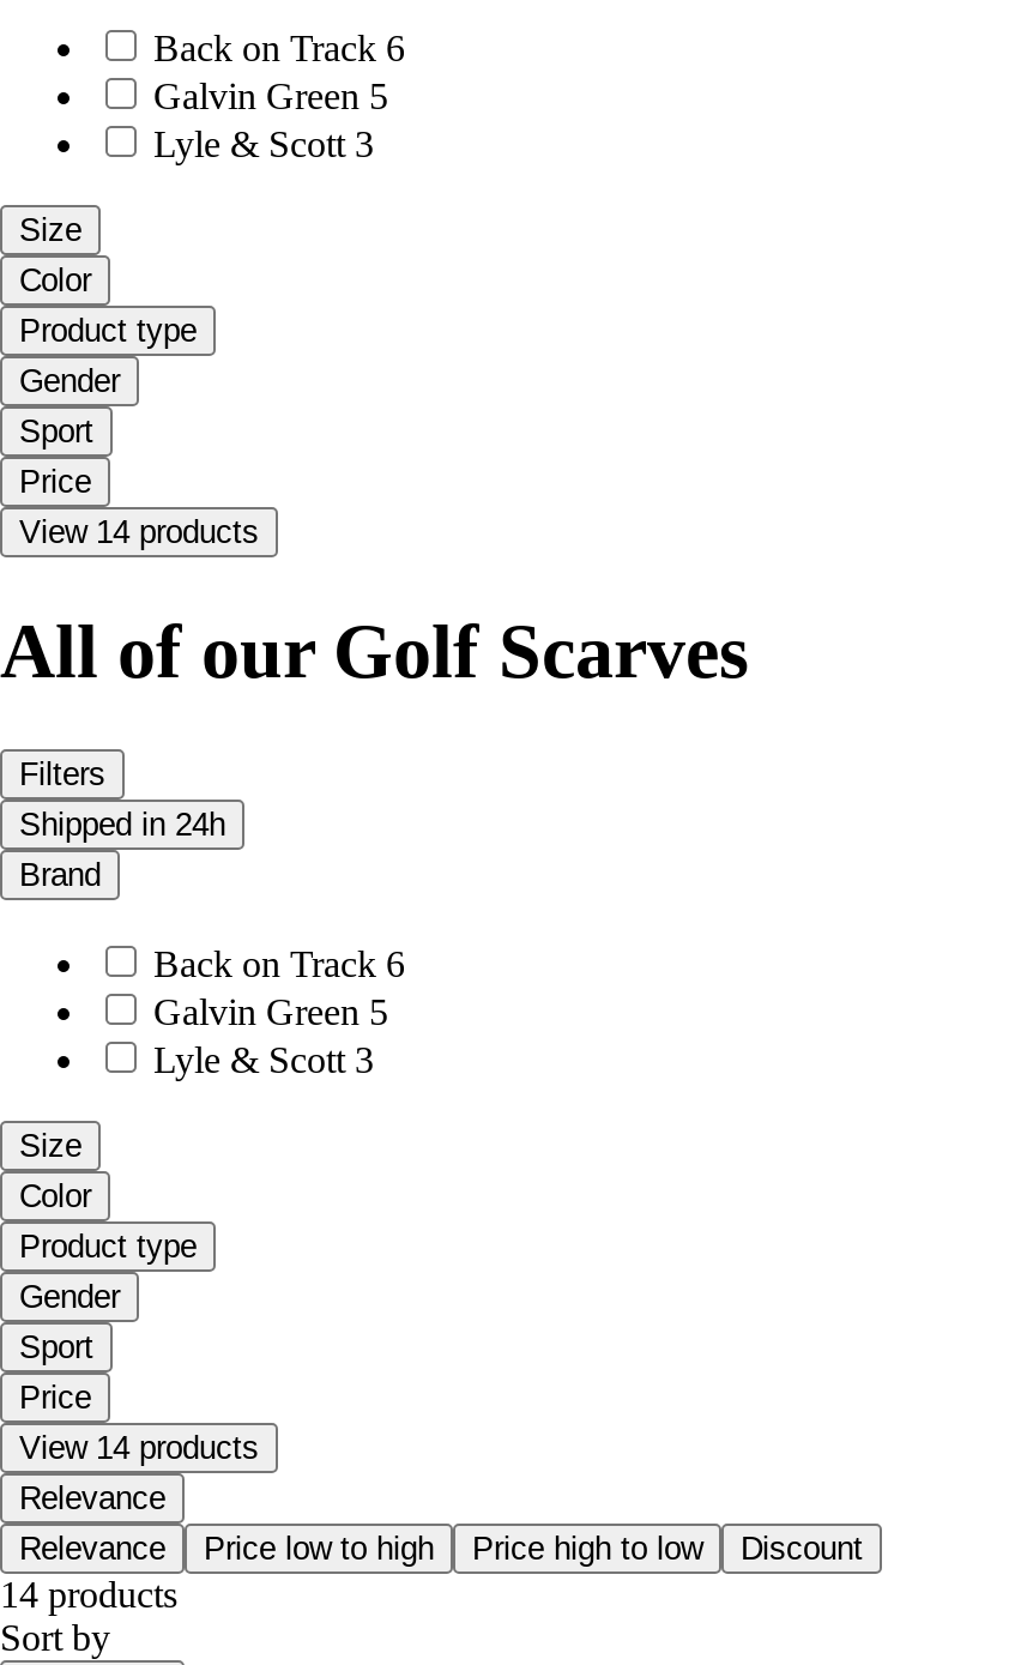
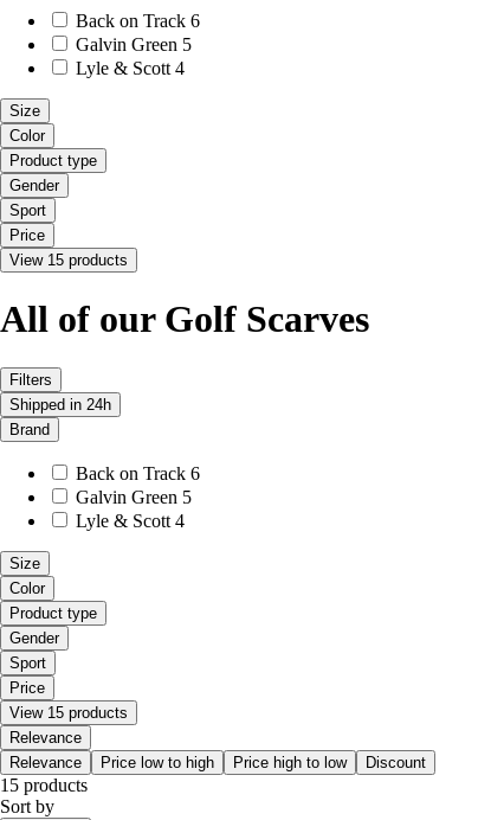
[153,123,374,164] Lyle & Scott 3 -> [76,58,185,78] Lyle & Scott 4
[19,514,259,550] View 14 products -> [9,251,128,269] View 15 products
[153,1039,374,1080] Lyle & Scott 3 -> [76,511,185,531] Lyle & Scott 4
[19,1430,259,1466] View 14 products -> [9,704,128,722] View 15 products
[0,1574,177,1614] 14 products -> [0,775,88,795] 15 products

